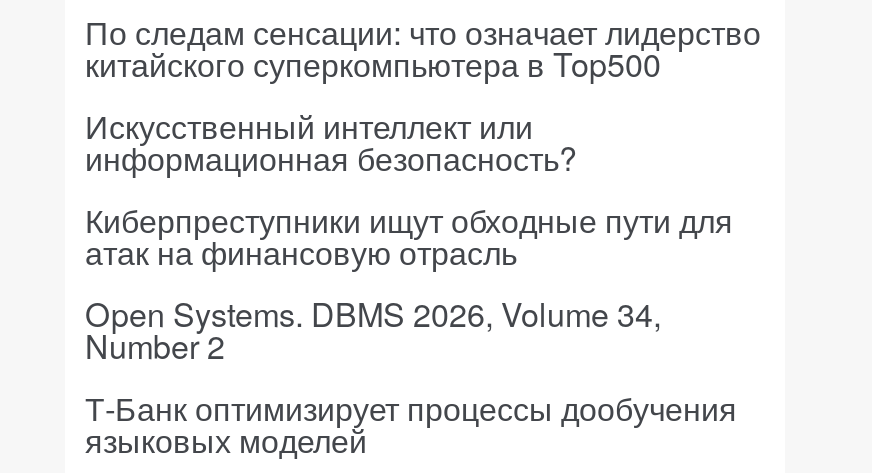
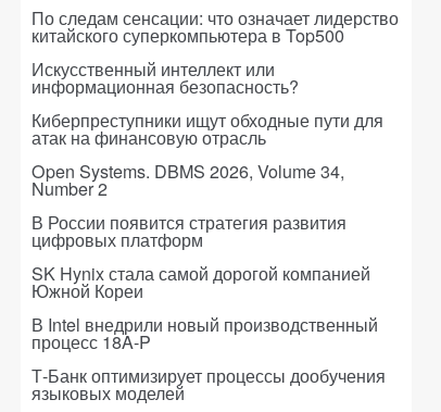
none -> [31,210,378,354] В России появится стратегия развития | цифровых платформ | SK Hynix стала самой дорогой компанией | Южной Кореи | В Intel внедрили новый производственный | процесс 18A-P

